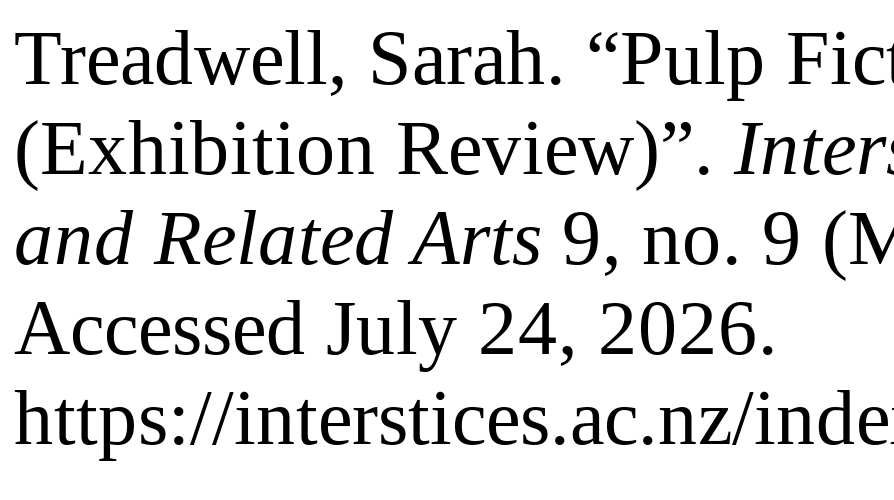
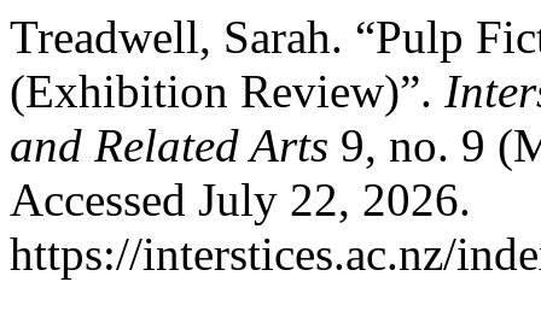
[14,284,778,370] Accessed July 24, 2026. -> [10,174,471,225] Accessed July 22, 2026.

